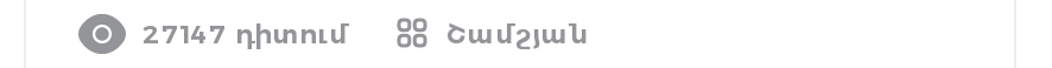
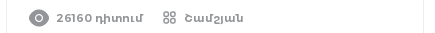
[142,17,349,50] 27147 դիտում -> [56,11,143,25] 26160 դիտում

